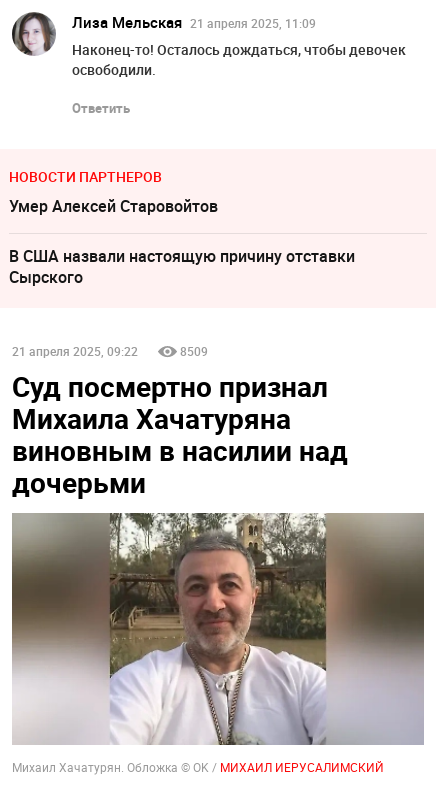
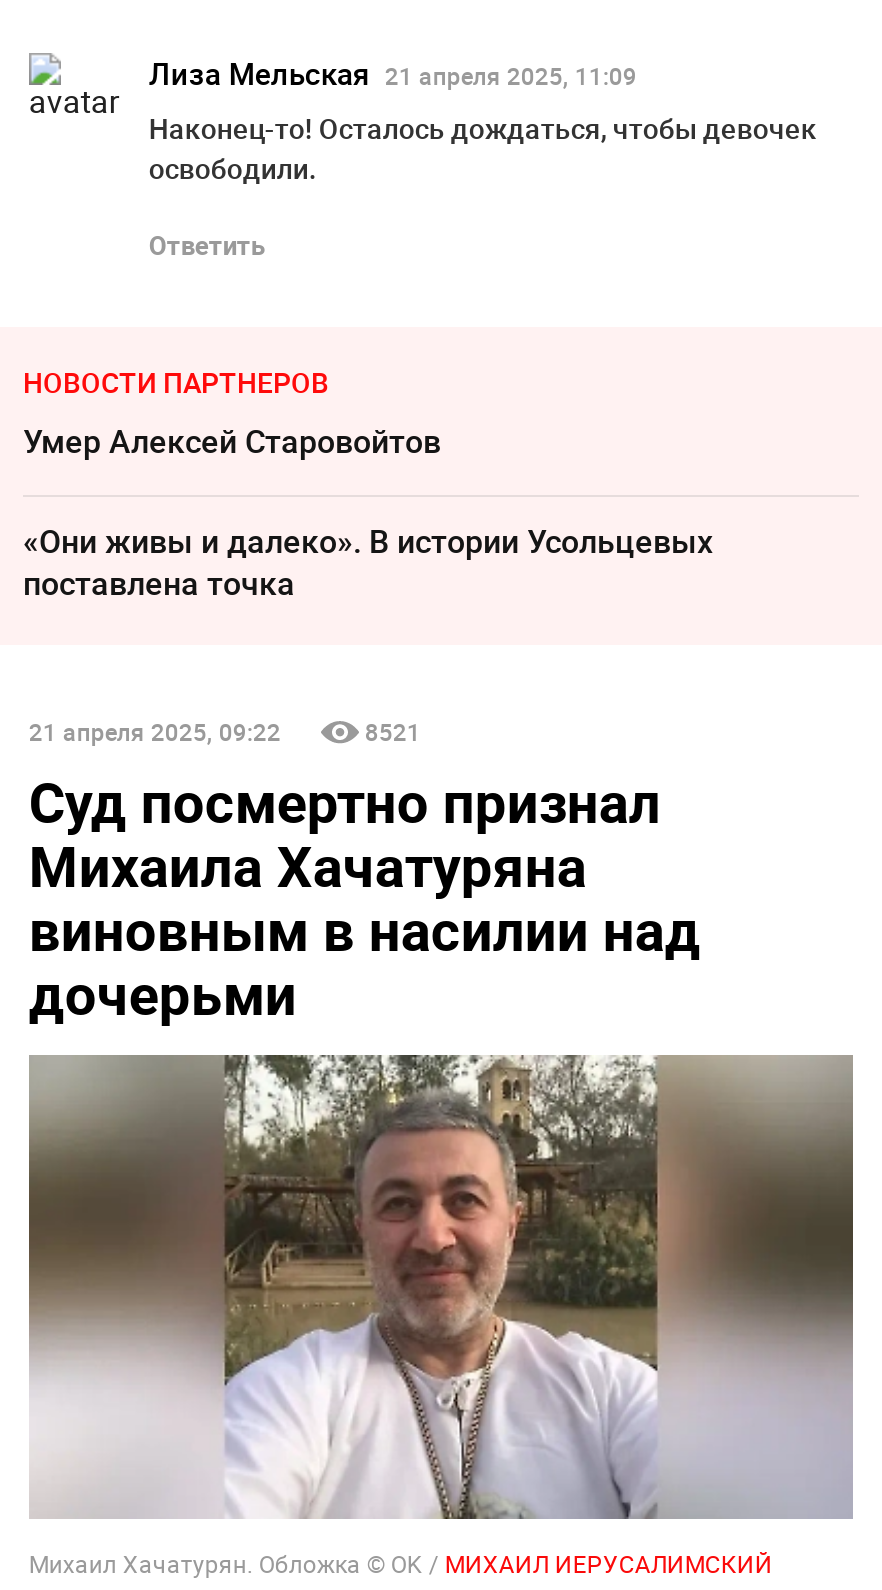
[11,11,56,57] [image] -> [29,53,115,139] [image]
[9,245,355,288] В США назвали настоящую причину отставки | Сырского -> [23,520,713,606] «Они живы и далеко». В истории Усольцевых | поставлена точка
[180,343,208,359] 8509 -> [365,715,421,747] 8521

